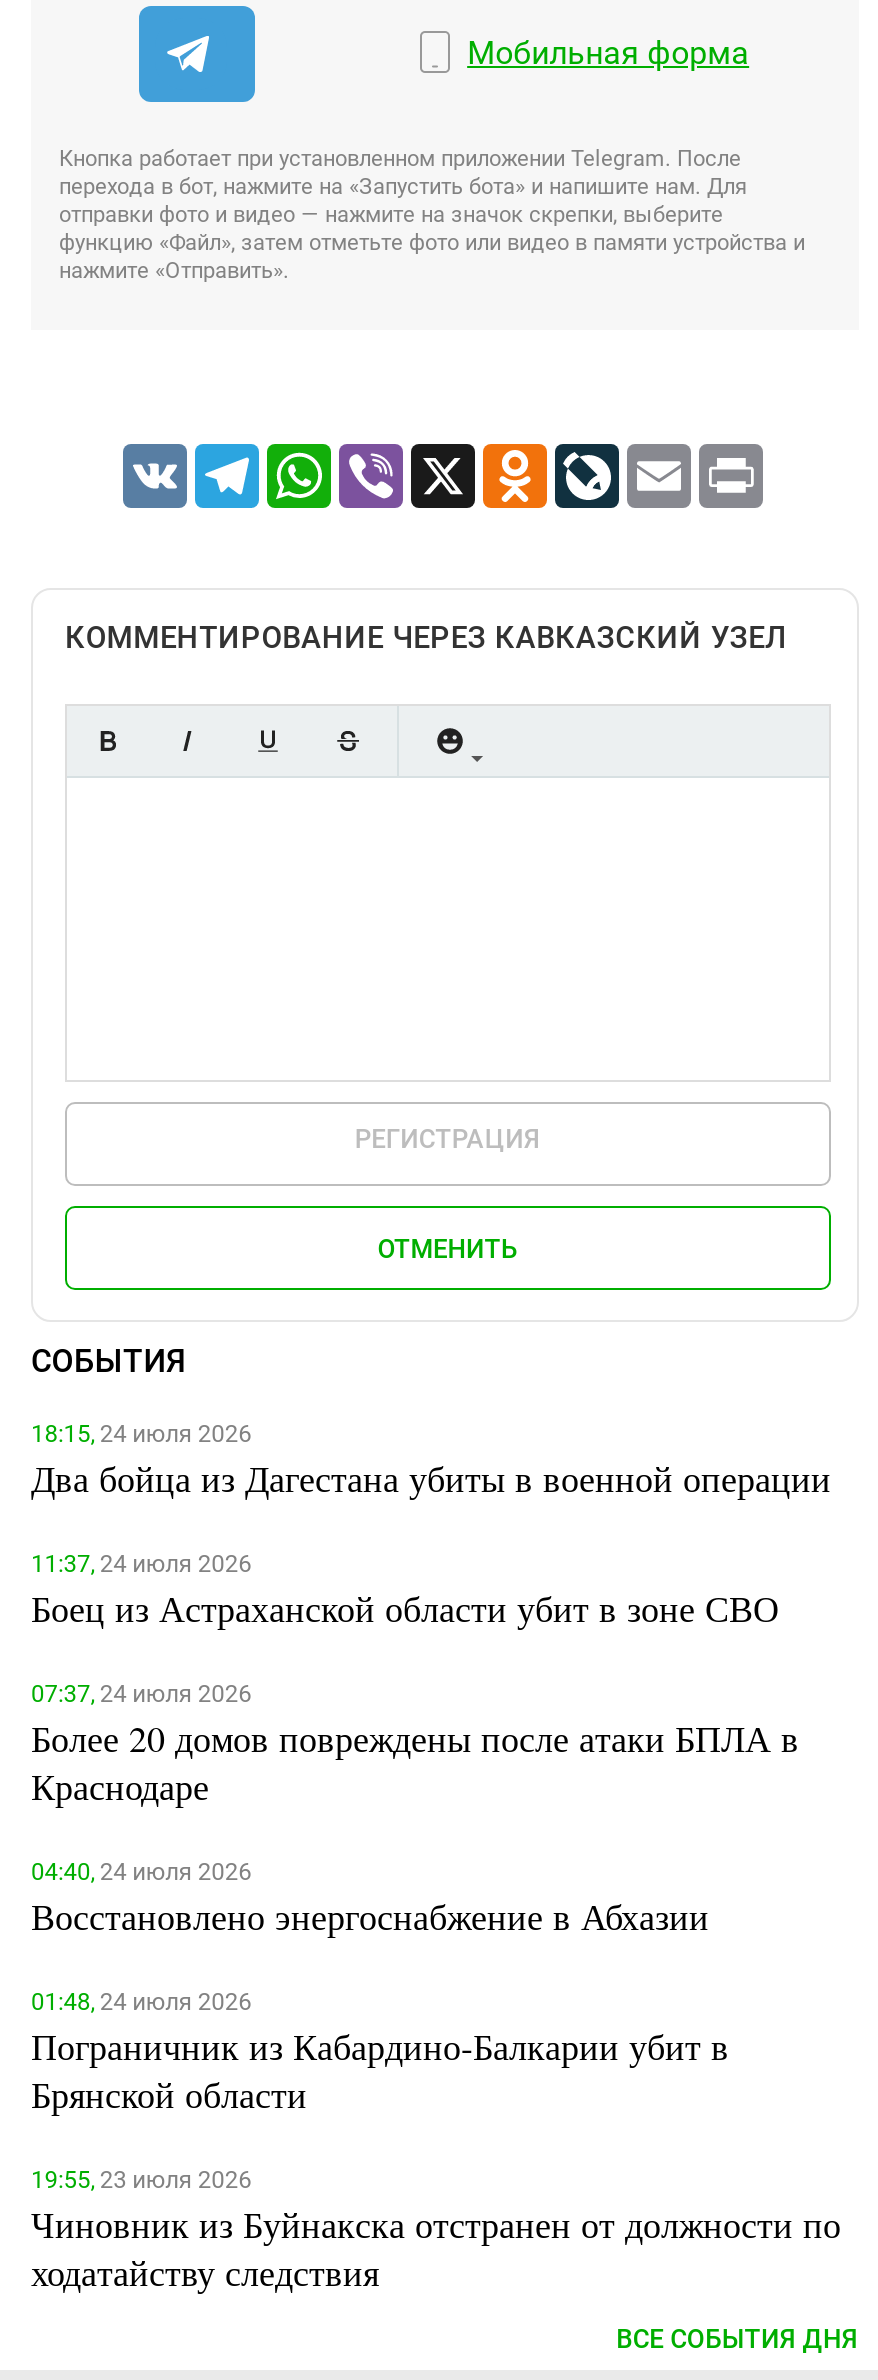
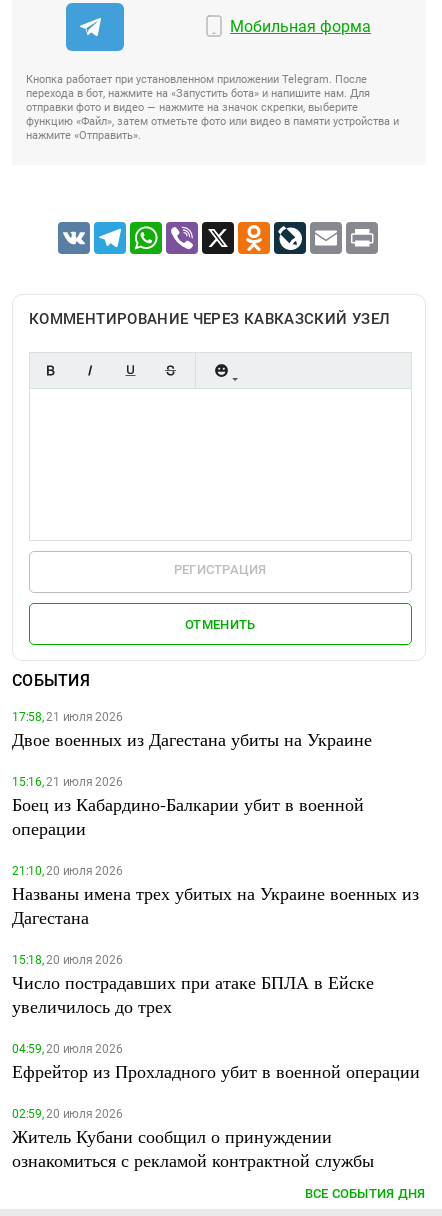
[31,1421,831,1503] 18:15, 24 июля 2026 | Два бойца из Дагестана убиты в военной операции -> [12,710,372,751] 17:58, 21 июля 2026 | Двое военных из Дагестана убиты на Украине
[31,1551,779,1633] 11:37, 24 июля 2026 | Боец из Астраханской области убит в зоне СВО -> [12,775,364,840] 15:16, 21 июля 2026 | Боец из Кабардино-Балкарии убит в военной | операции
[31,1681,799,1811] 07:37, 24 июля 2026 | Более 20 домов повреждены после атаки БПЛА в | Краснодаре -> [12,864,419,929] 21:10, 20 июля 2026 | Названы имена трех убитых на Украине военных из | Дагестана
[31,1859,709,1941] 04:40, 24 июля 2026 | Восстановлено энергоснабжение в Абхазии -> [12,953,374,1018] 15:18, 20 июля 2026 | Число пострадавших при атаке БПЛА в Ейске | увеличилось до трех
[31,1989,729,2119] 01:48, 24 июля 2026 | Пограничник из Кабардино-Балкарии убит в | Брянской области -> [12,1042,420,1083] 04:59, 20 июля 2026 | Ефрейтор из Прохладного убит в военной операции
[31,2167,841,2297] 19:55, 23 июля 2026 | Чиновник из Буйнакска отстранен от должности по | ходатайству следствия -> [12,1107,374,1172] 02:59, 20 июля 2026 | Житель Кубани сообщил о принуждении | ознакомиться с рекламой контрактной службы

